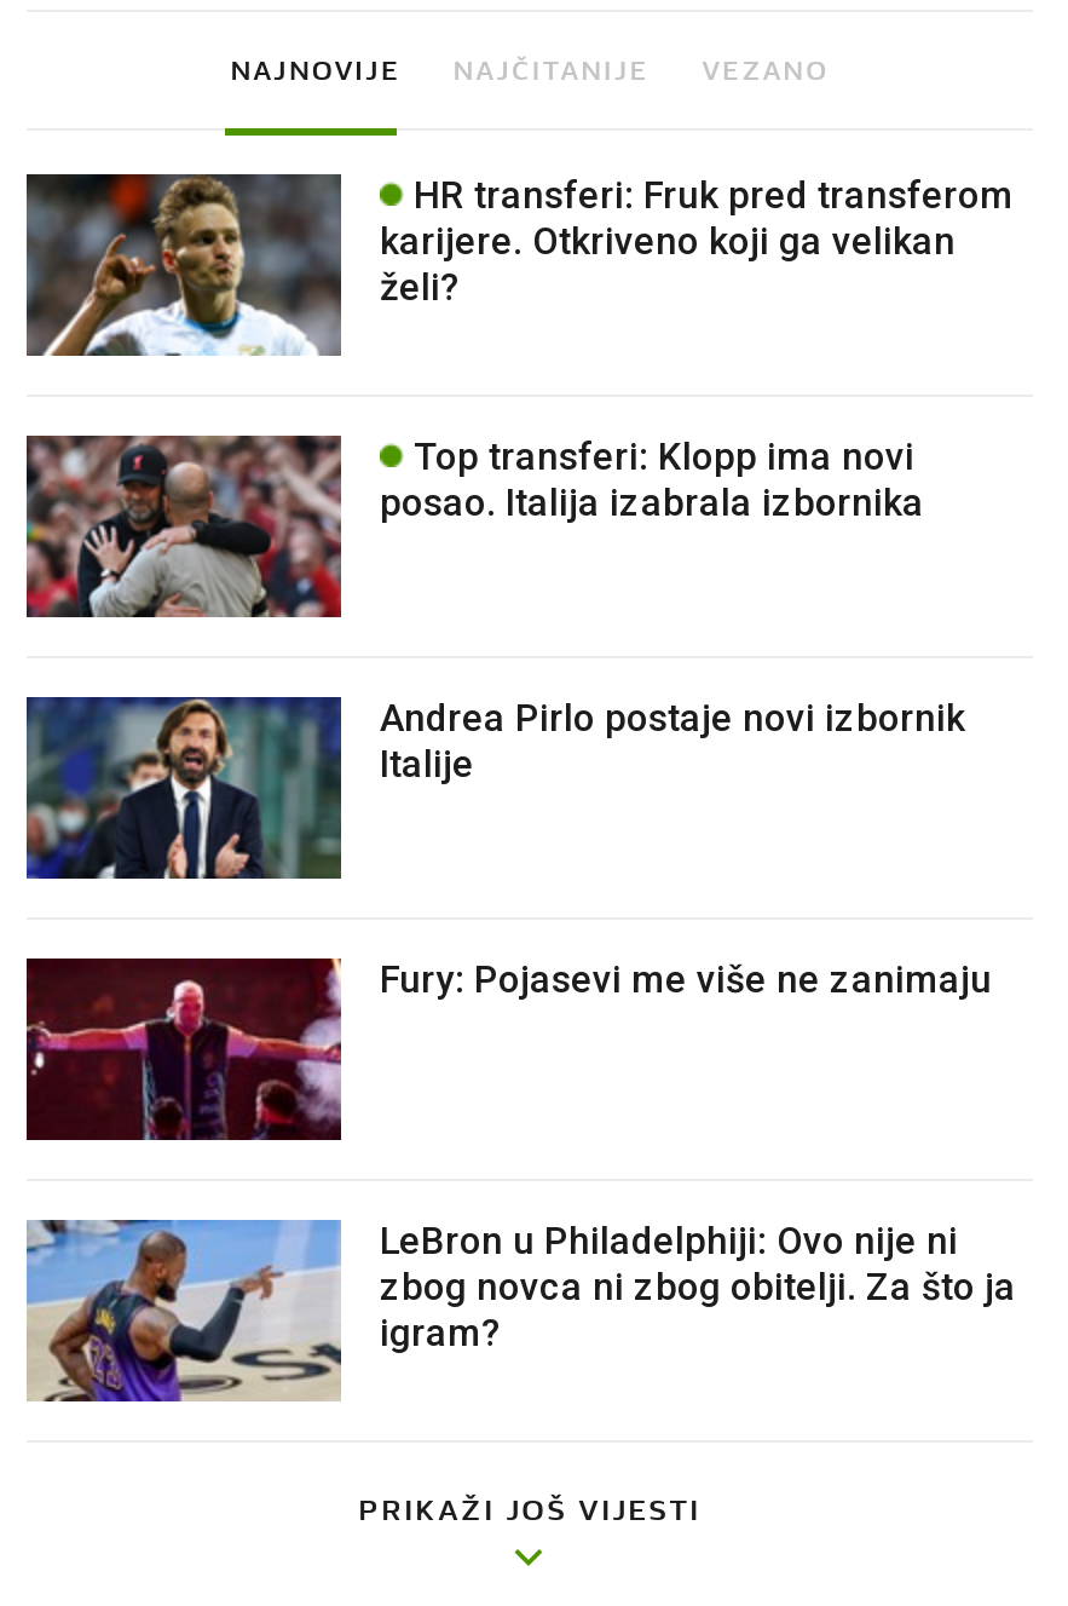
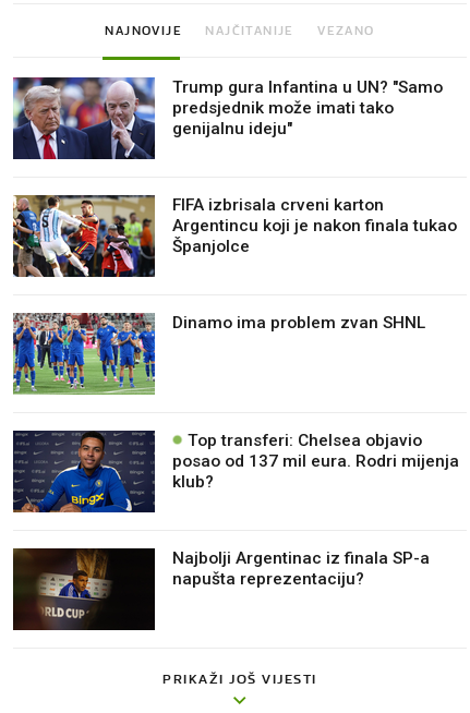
[24,172,1014,358] [image] | HR transferi: Fruk pred transferom | karijere. Otkriveno koji ga velikan | želi? -> [12,76,443,160] [image] | Trump gura Infantina u UN? "Samo | predsjednik može imati tako | genijalnu ideju"
[24,433,924,620] [image] | Top transferi: Klopp ima novi | posao. Italija izabrala izbornika -> [12,194,457,278] [image] | FIFA izbrisala crveni karton | Argentincu koji je nakon finala tukao | Španjolce
[24,695,965,881] [image] | Andrea Pirlo postaje novi izbornik | Italije -> [12,312,425,396] [image] | Dinamo ima problem zvan SHNL
[27,956,992,1142] [image] | Fury: Pojasevi me više ne zanimaju -> [13,430,459,513] [image] | Top transferi: Chelsea objavio | posao od 137 mil eura. Rodri mijenja | klub?
[24,1218,1016,1404] [image] | LeBron u Philadelphiji: Ovo nije ni | zbog novca ni zbog obitelji. Za što ja | igram? -> [12,547,430,631] [image] | Najbolji Argentinac iz finala SP-a | napušta reprezentaciju?

